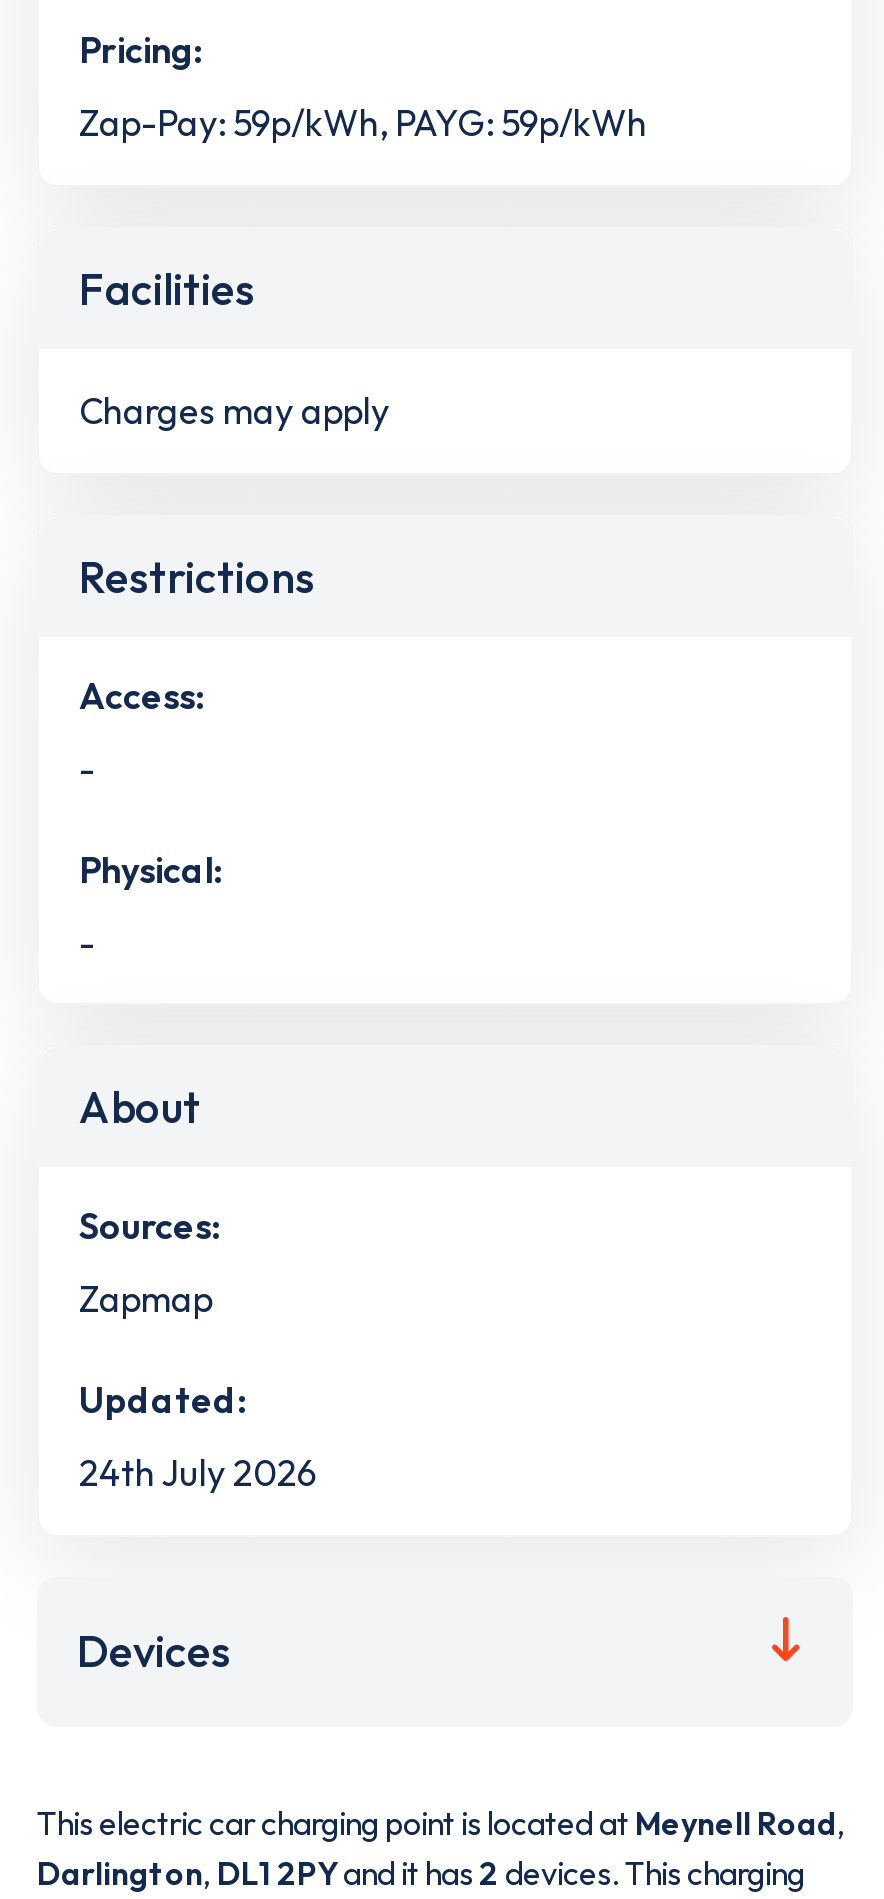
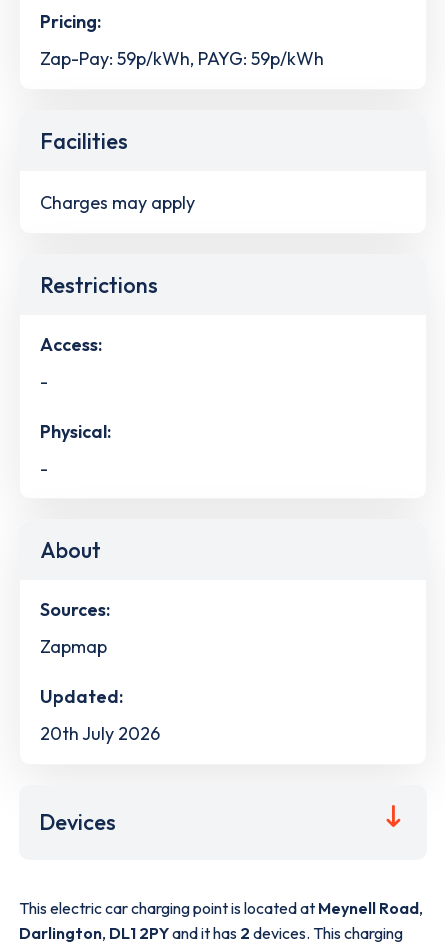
[79,1451,317,1497] 24th July 2026 -> [40,722,160,745] 20th July 2026

